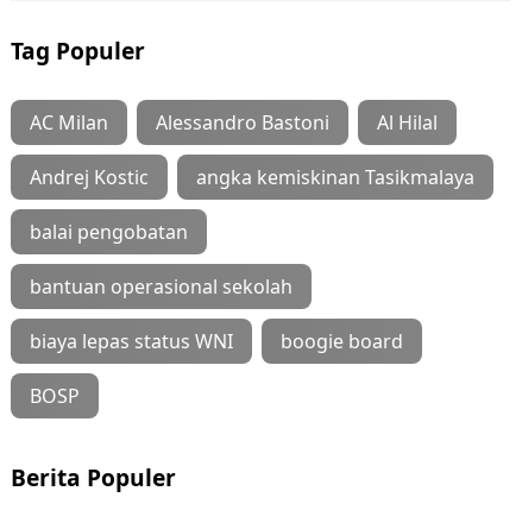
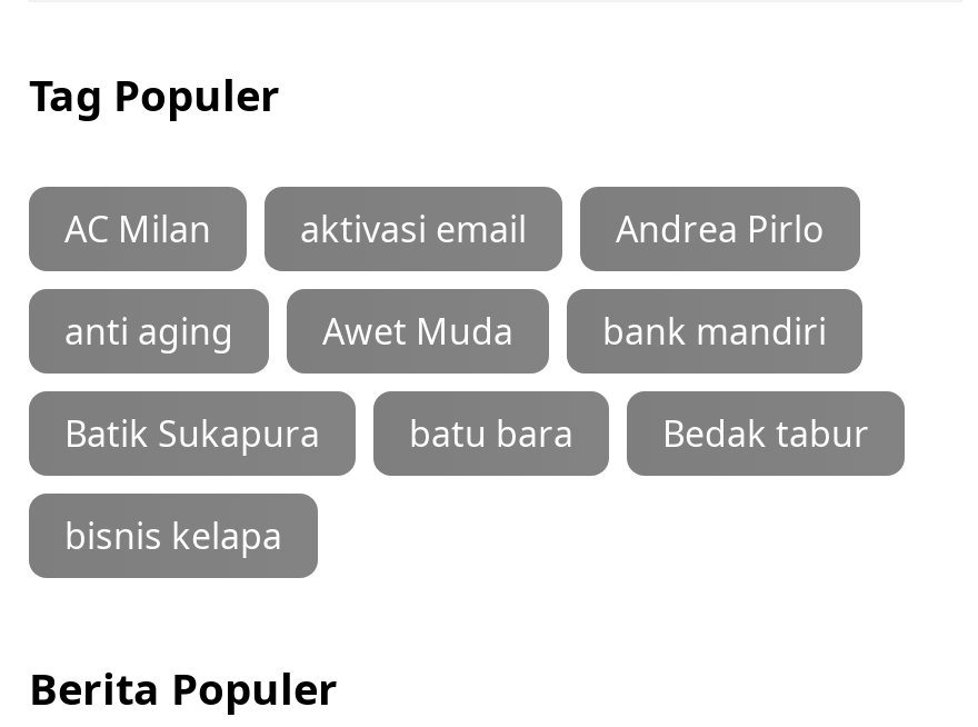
[30,109,474,409] Alessandro Bastoni | Al Hilal | Andrej Kostic | angka kemiskinan Tasikmalaya | balai pengobatan | bantuan operasional sekolah | biaya lepas status WNI | boogie board | BOSP -> [64,205,869,560] aktivasi email | Andrea Pirlo | anti aging | Awet Muda | bank mandiri | Batik Sukapura | batu bara | Bedak tabur | bisnis kelapa

